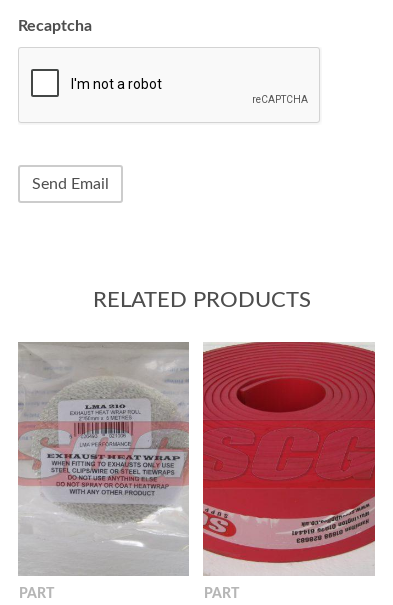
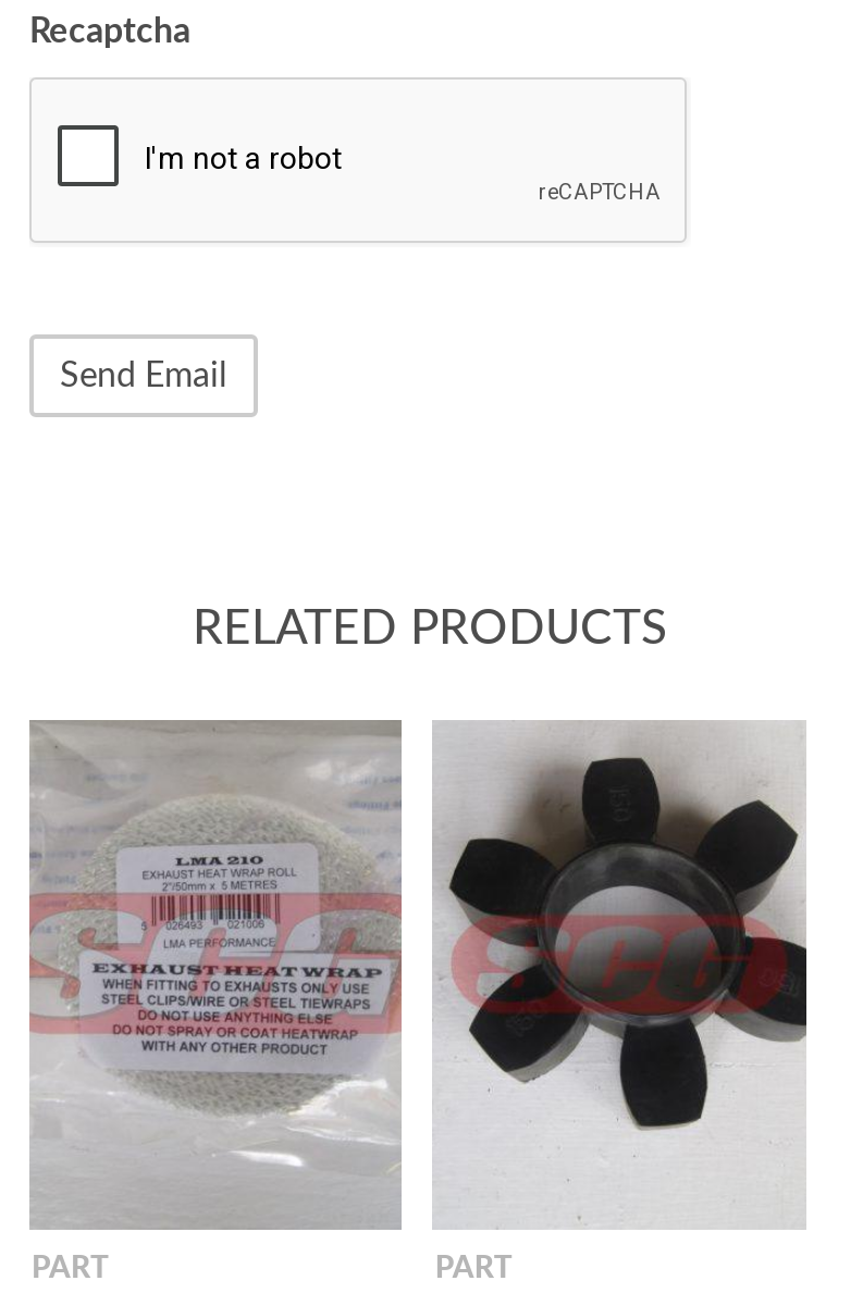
[202,342,376,565] [image] -> [432,722,809,1204] [image]

